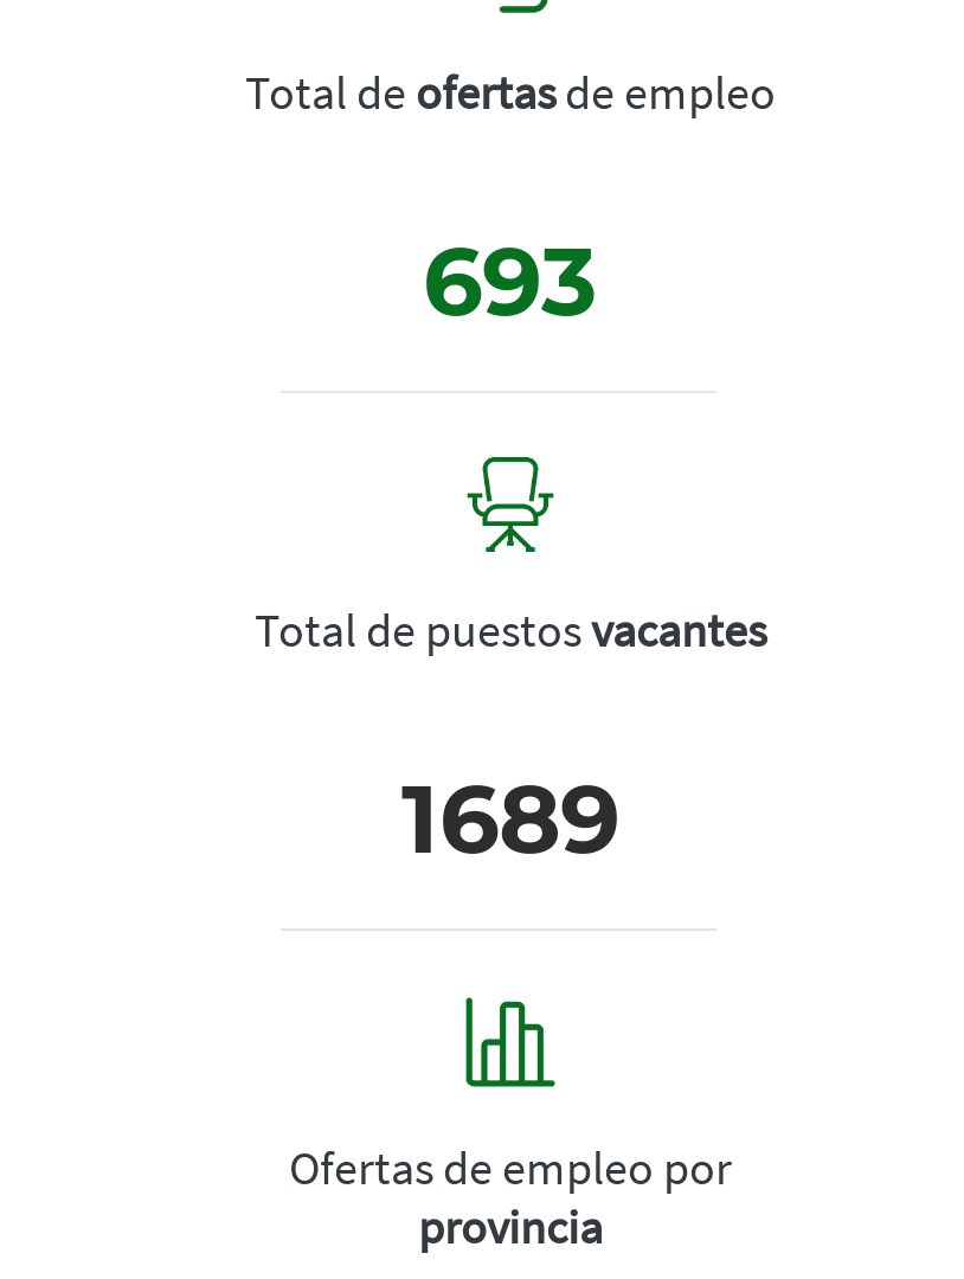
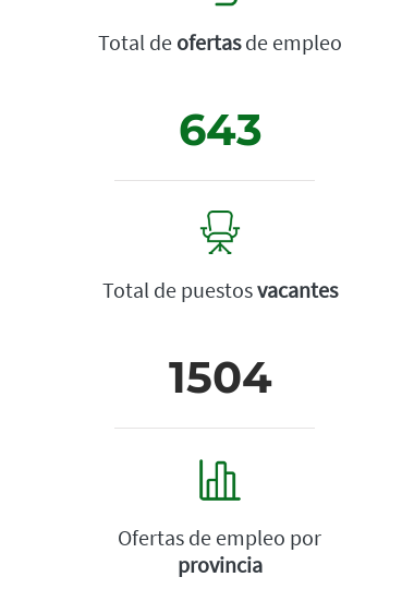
[423,223,598,339] 693 -> [178,103,262,156] 643
[401,761,619,877] 1689 -> [168,350,272,404] 1504

